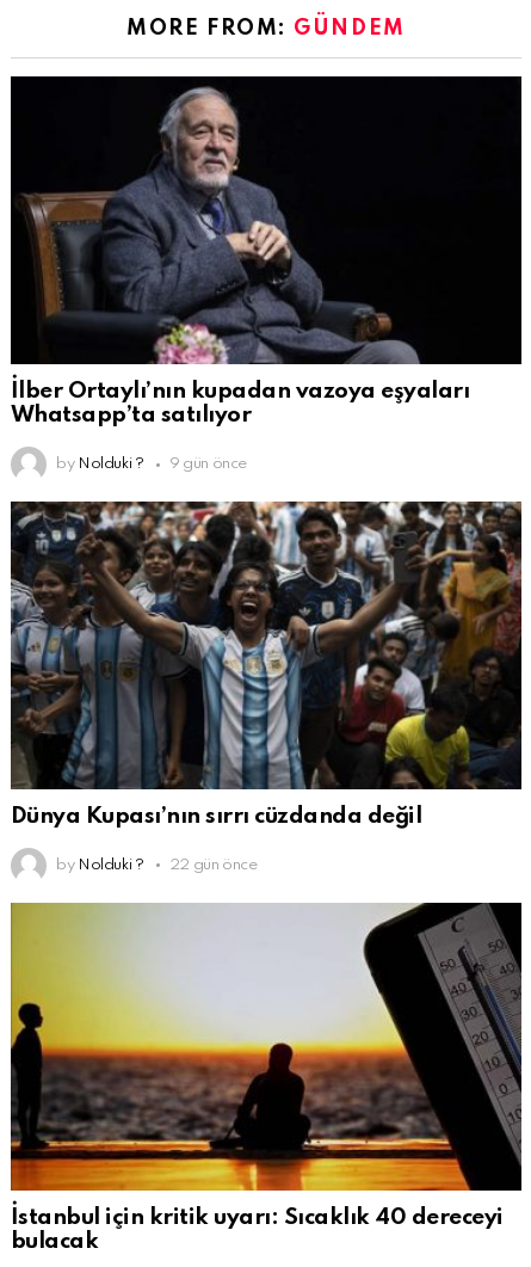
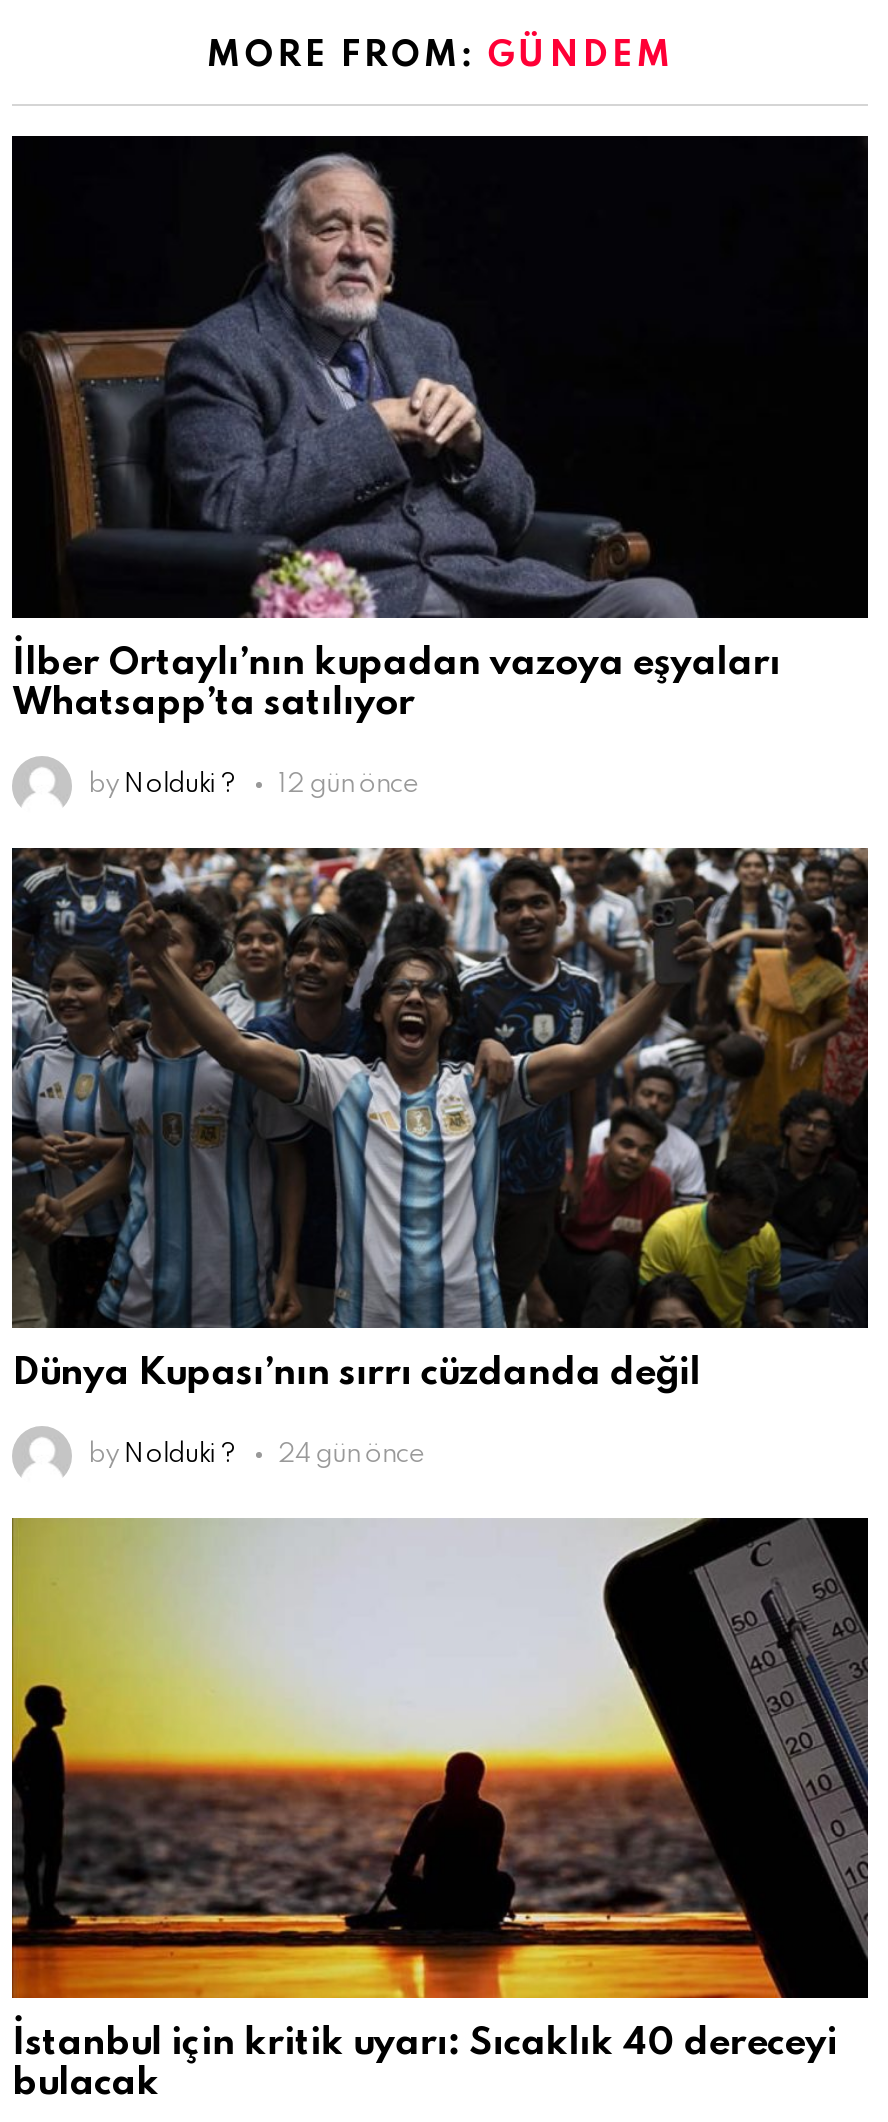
[56,456,247,472] by Nolduki ? 9 gün önce -> [88,772,417,798] by Nolduki ? 12 gün önce
[56,857,257,873] by Nolduki ? 22 gün önce -> [88,1442,423,1468] by Nolduki ? 24 gün önce

